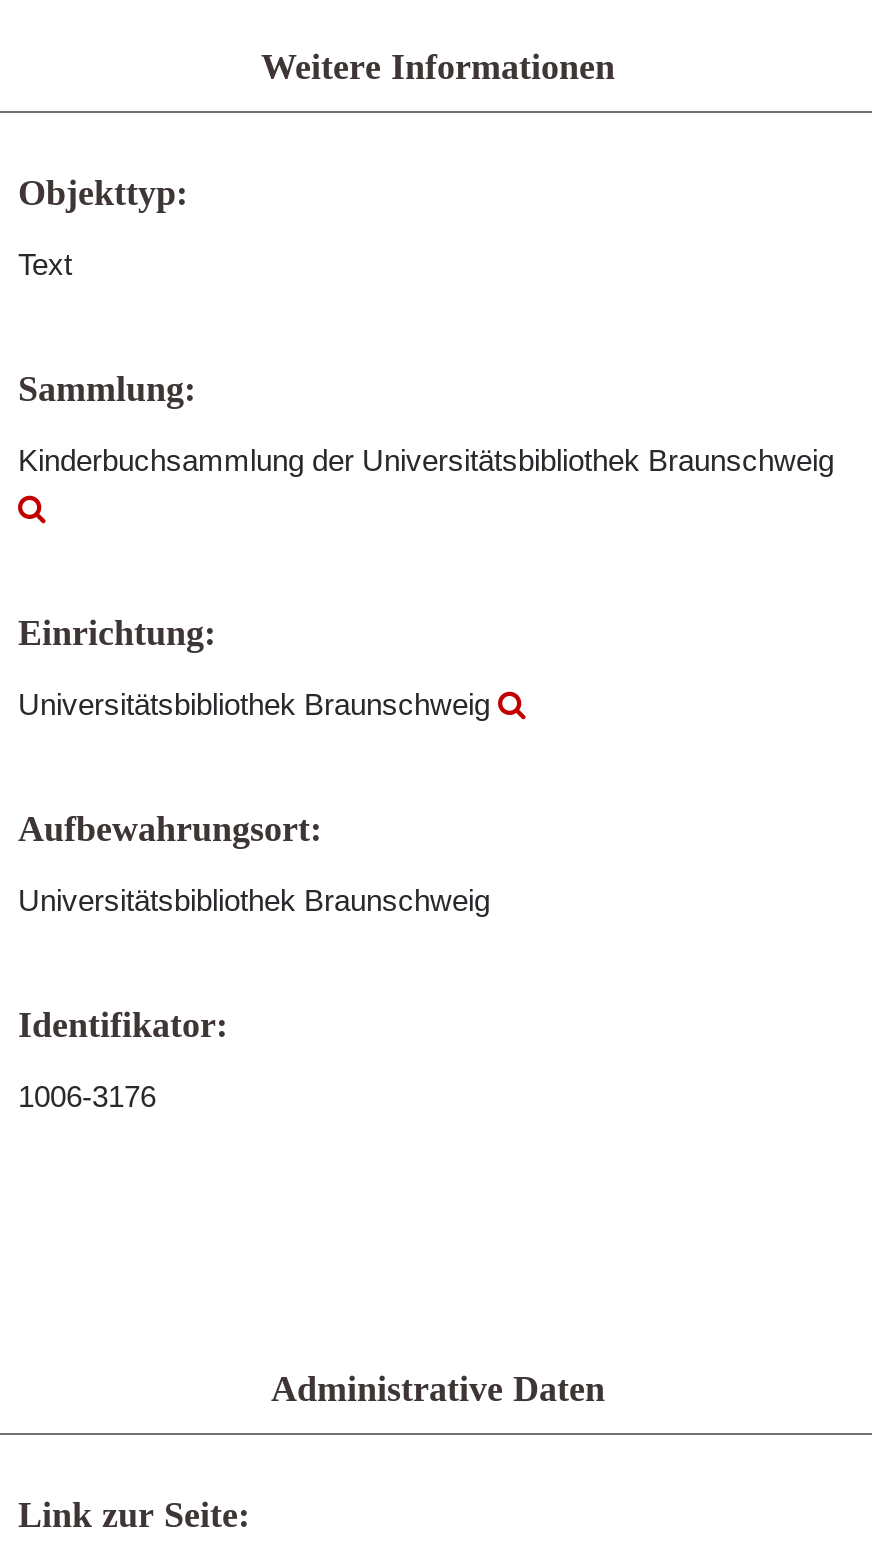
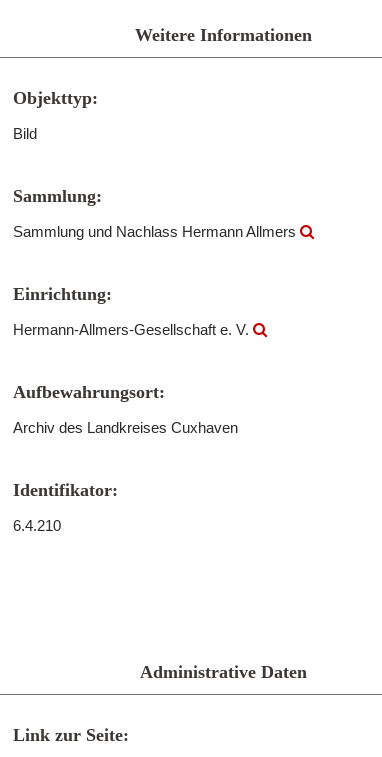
[18,247,72,281] Text -> [13,125,37,142] Bild
[18,443,834,477] Kinderbuchsammlung der Universitätsbibliothek Braunschweig -> [13,223,300,240] Sammlung und Nachlass Hermann Allmers
[18,687,498,721] Universitätsbibliothek Braunschweig -> [13,321,253,338] Hermann-Allmers-Gesellschaft e. V.
[18,883,490,917] Universitätsbibliothek Braunschweig -> [13,419,238,436] Archiv des Landkreises Cuxhaven
[18,1079,156,1113] 1006-3176 -> [13,517,61,534] 6.4.210

